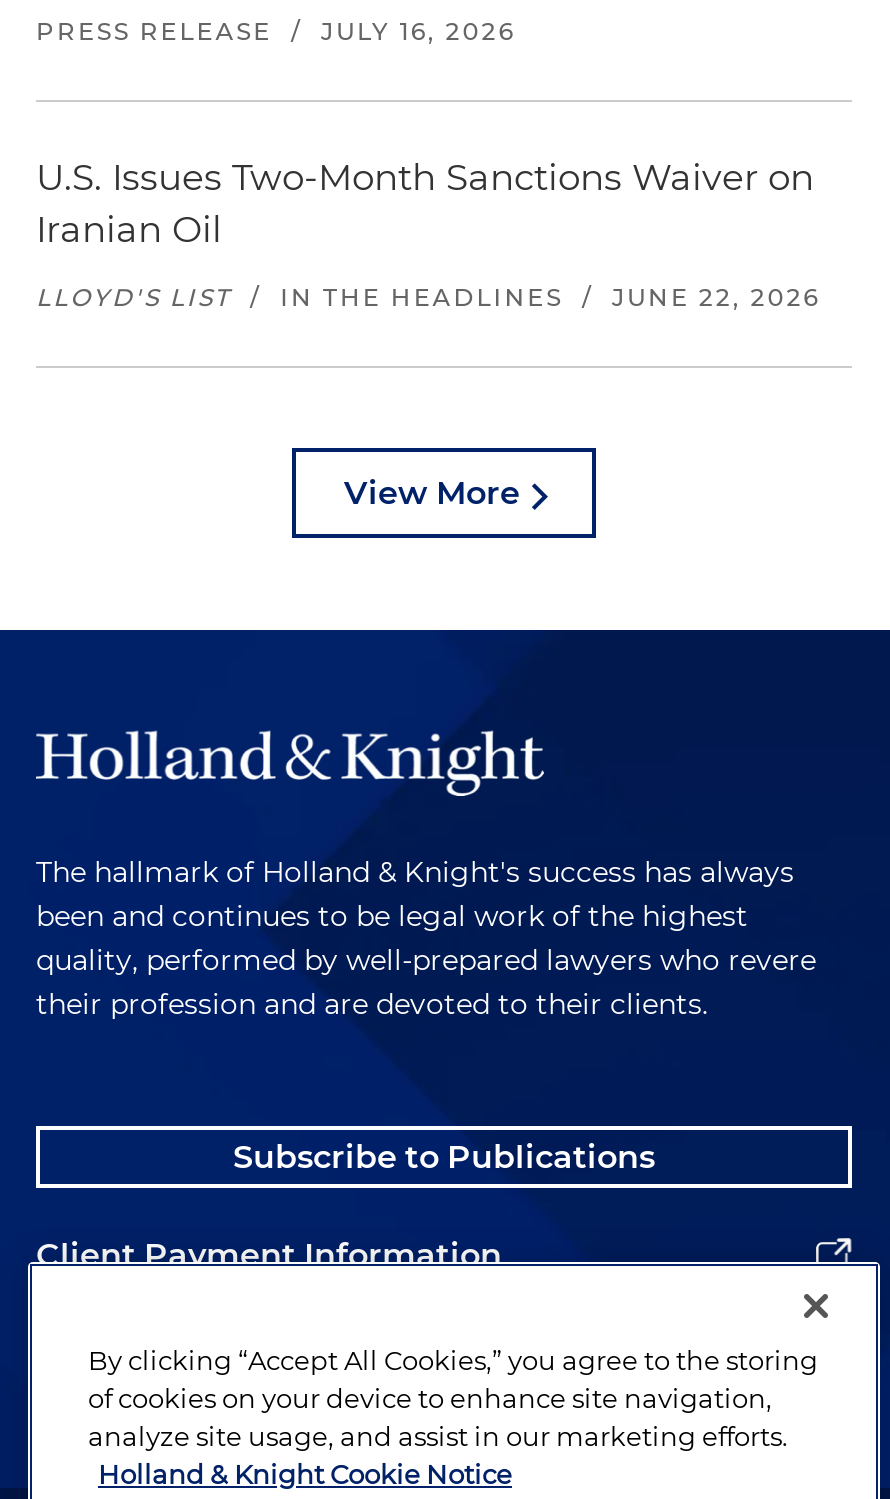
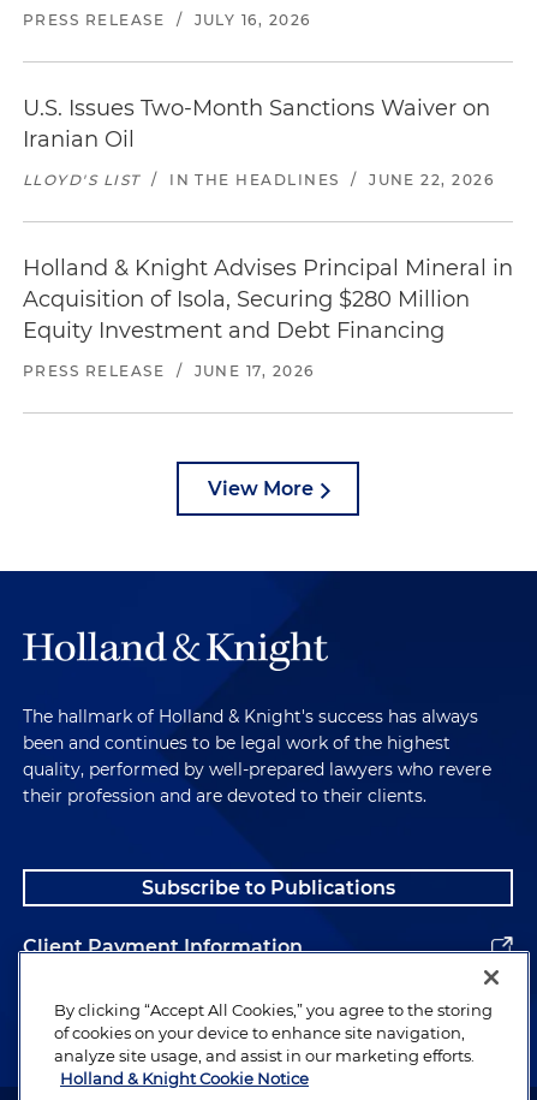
none -> [23,255,513,380] Holland & Knight Advises Principal Mineral in | Acquisition of Isola, Securing $280 Million | Equity Investment and Debt Financing | PRESS RELEASE / JUNE 17, 2026

